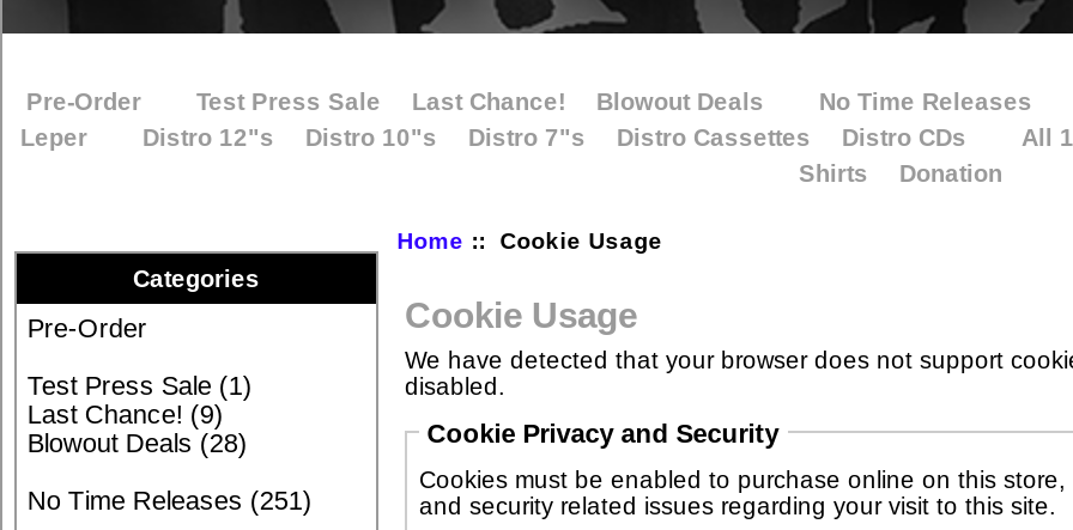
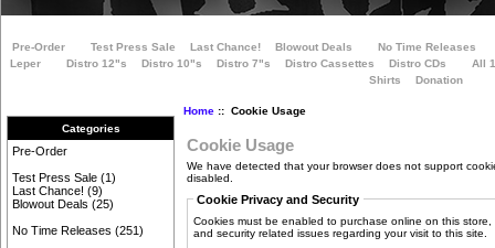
[27,429,248,458] Blowout Deals(28) -> [13,198,114,211] Blowout Deals(25)

